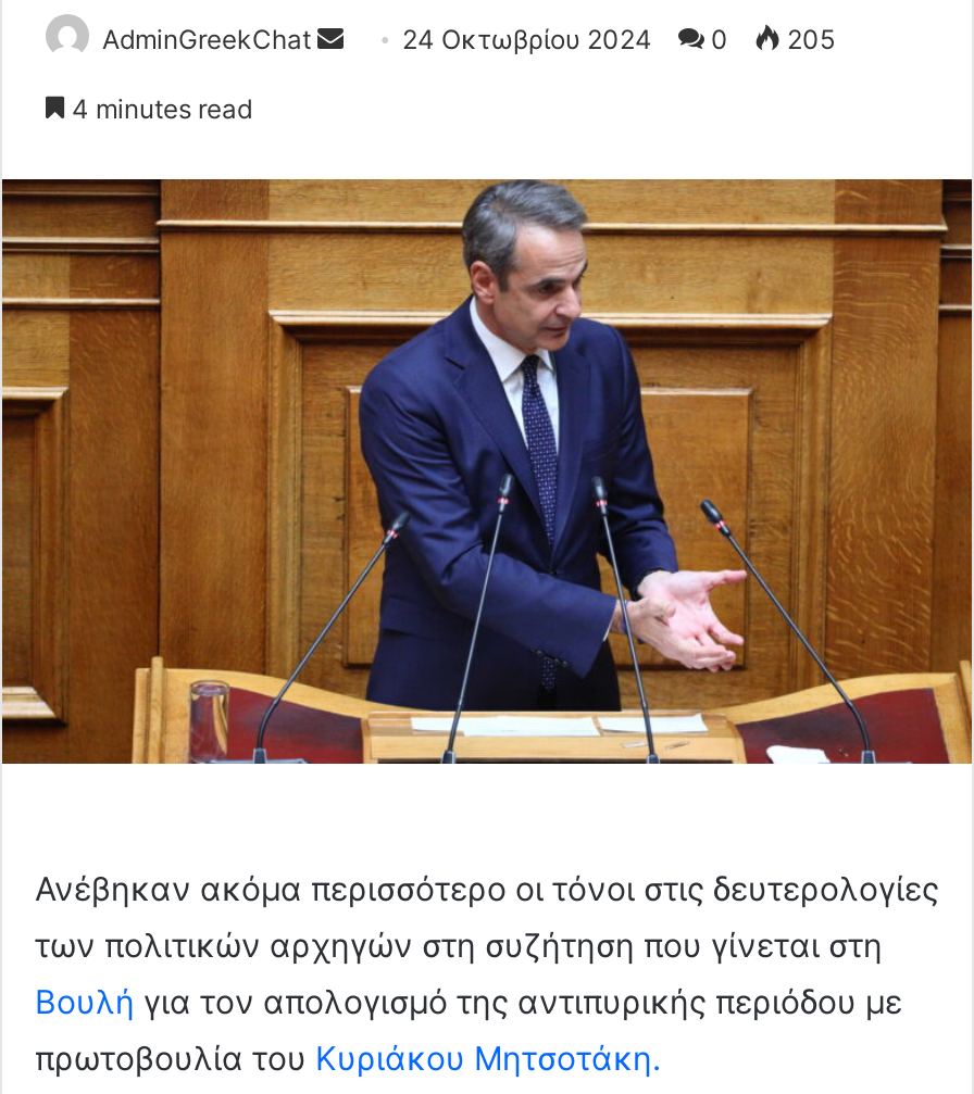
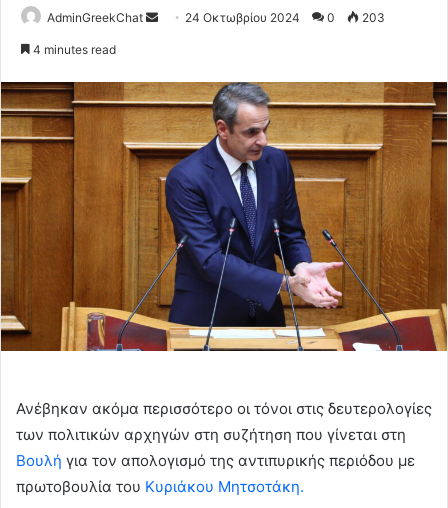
[781,23,835,55] 205 -> [359,10,385,25] 203

